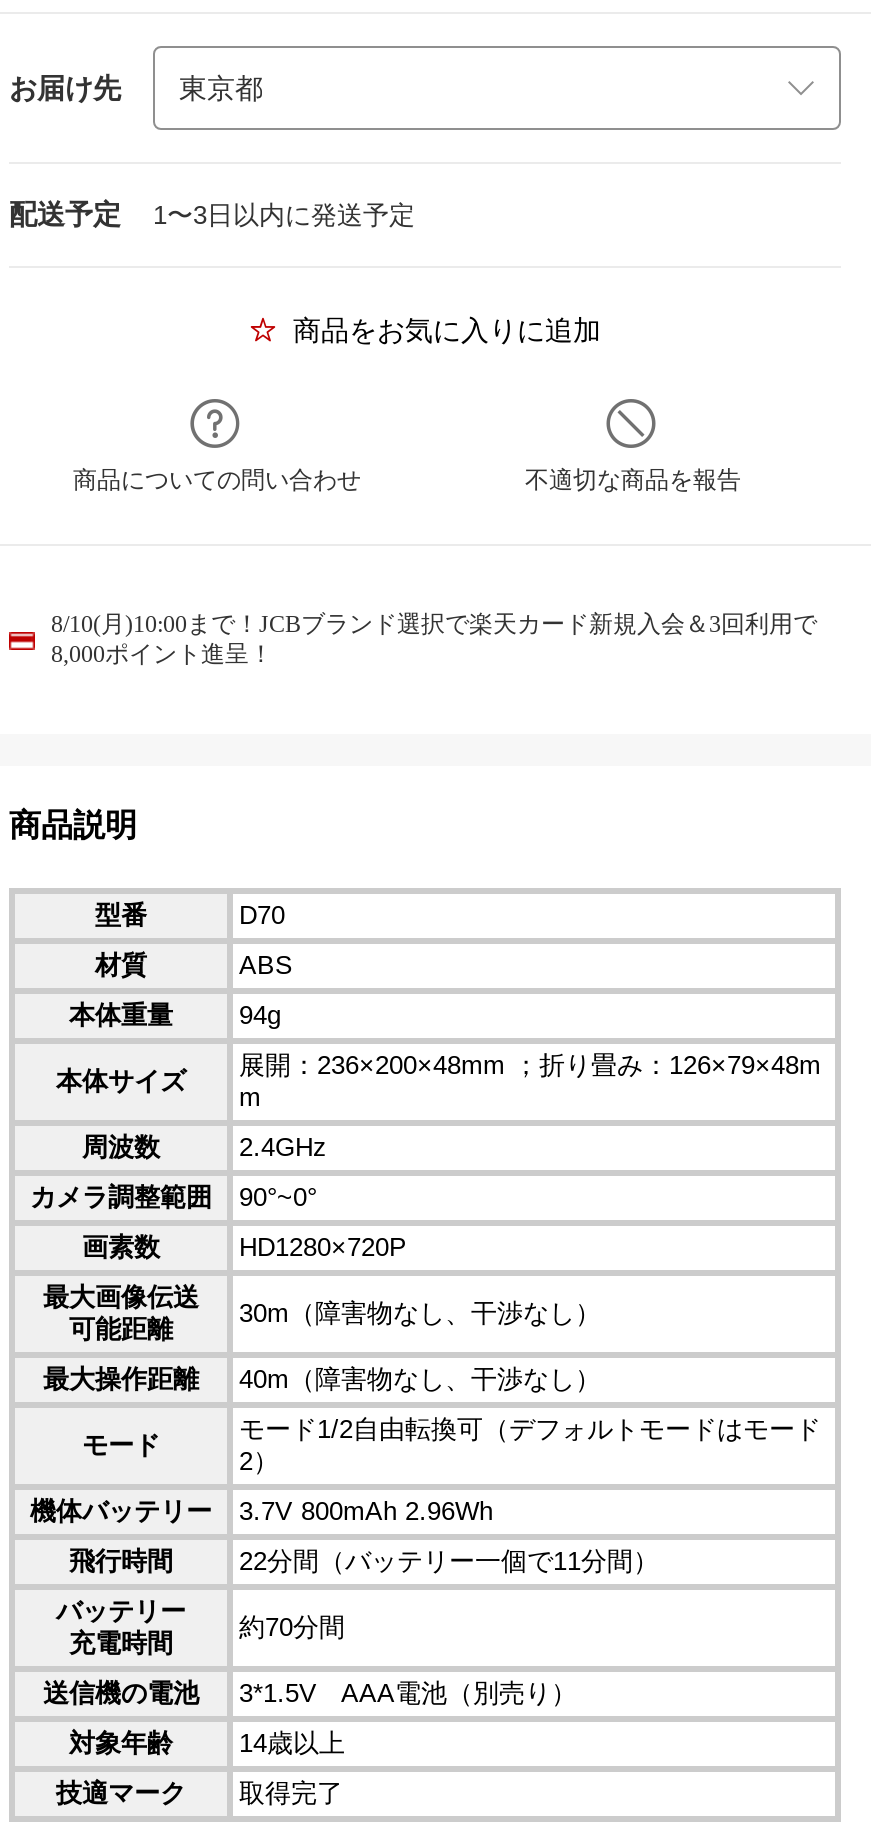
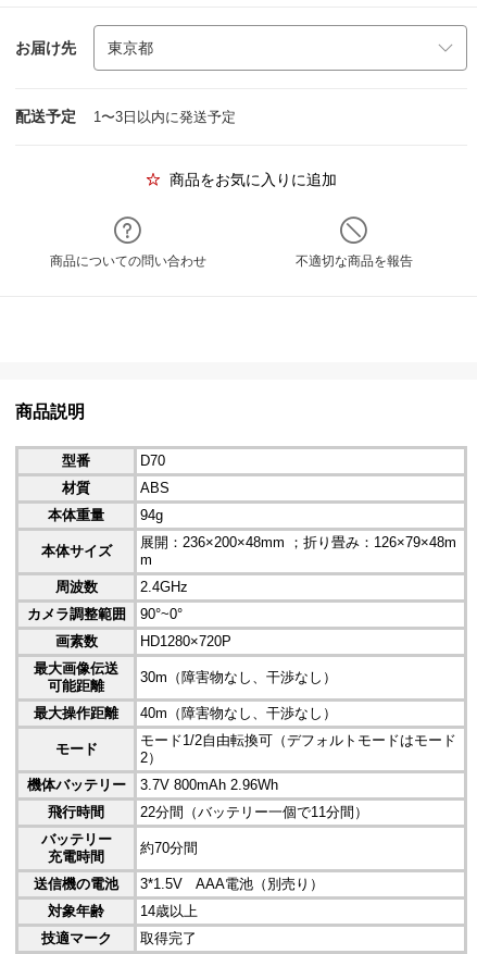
[51,610,817,668] 8/10(月)10:00まで！JCBブランド選択で楽天カード新規入会＆3回利用で | 8,000ポイント進呈！ -> none

